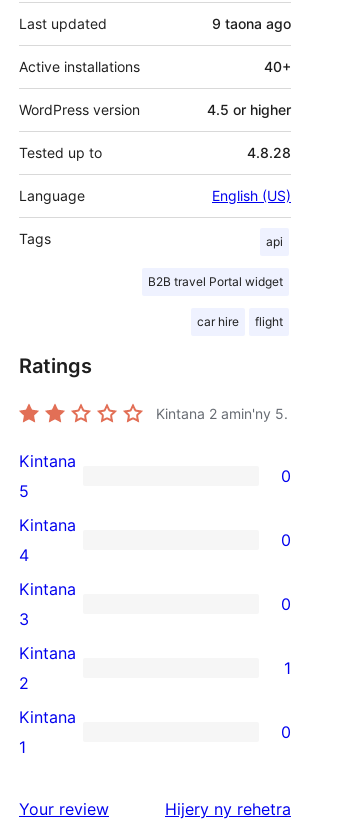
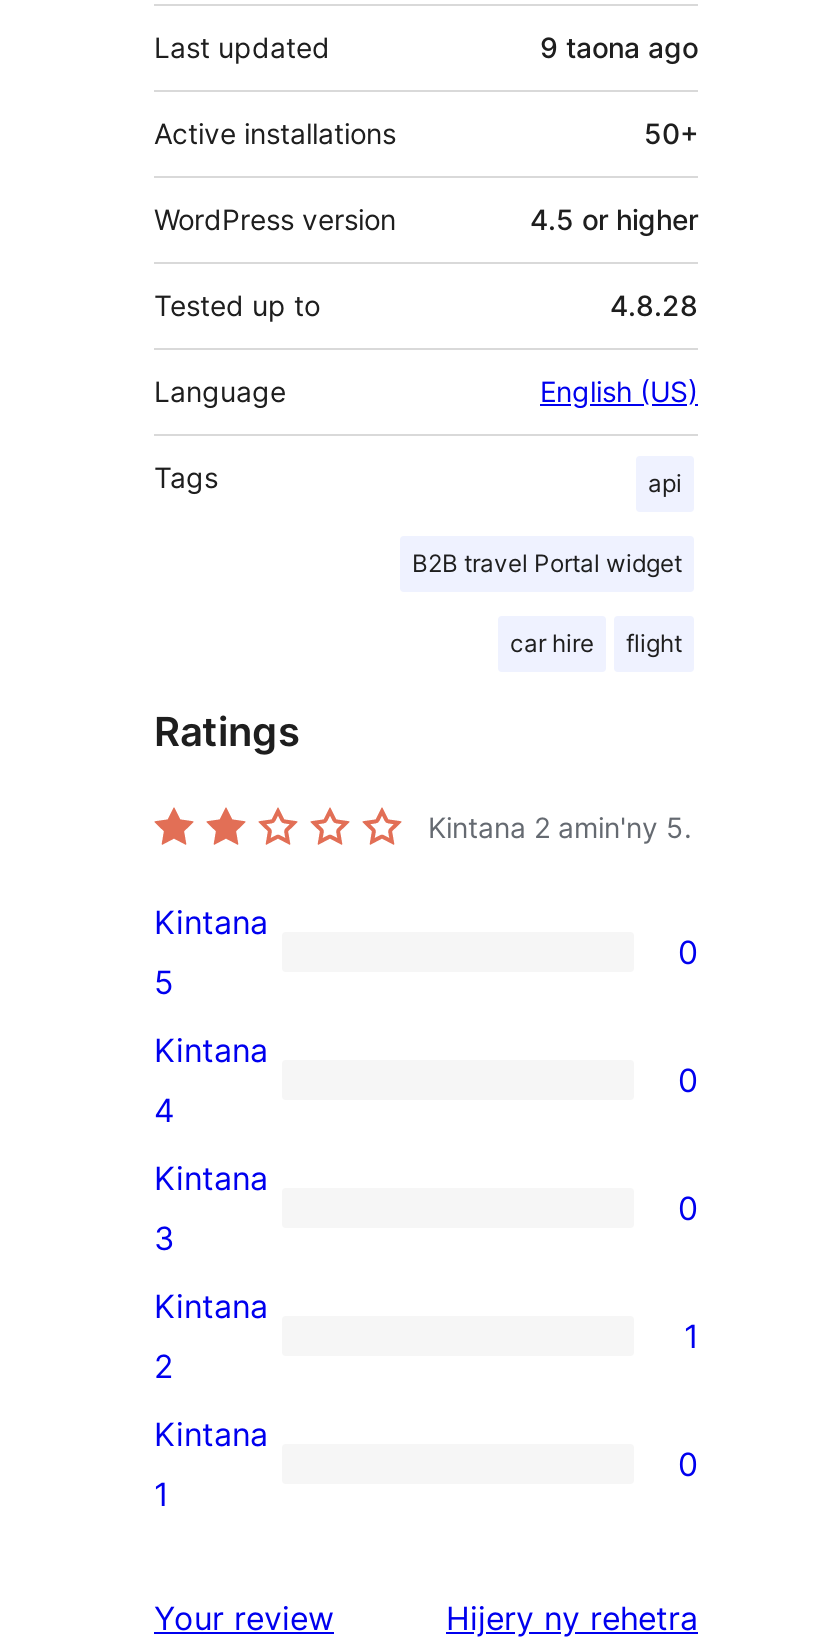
[264,58,291,75] 40+ -> [644,115,698,149] 50+

